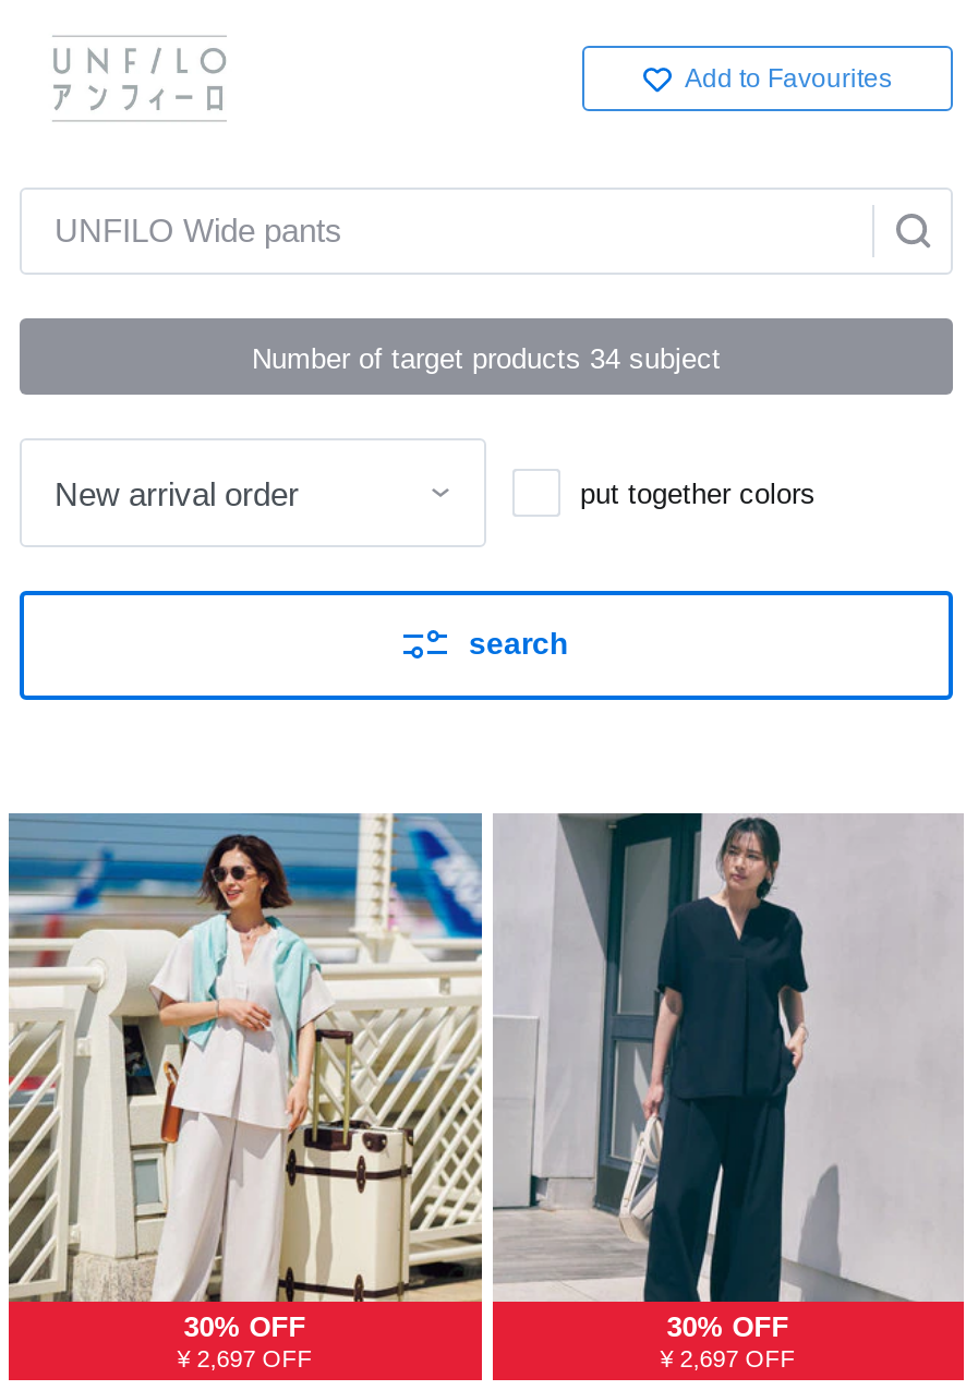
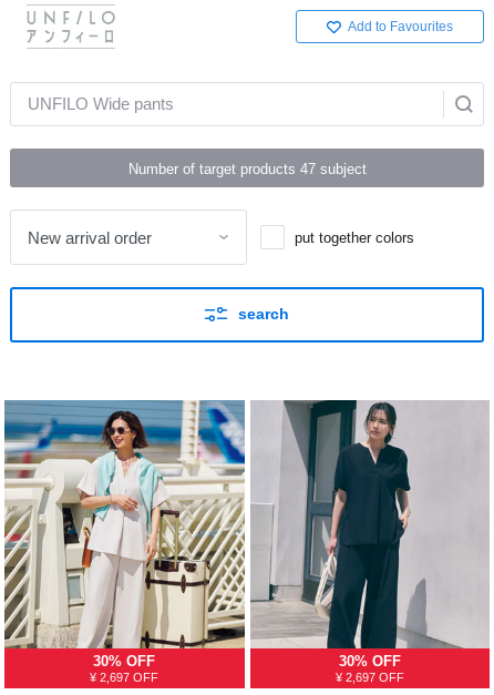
[252,341,721,374] Number of target products 34 subject -> [128,160,366,177] Number of target products 47 subject

